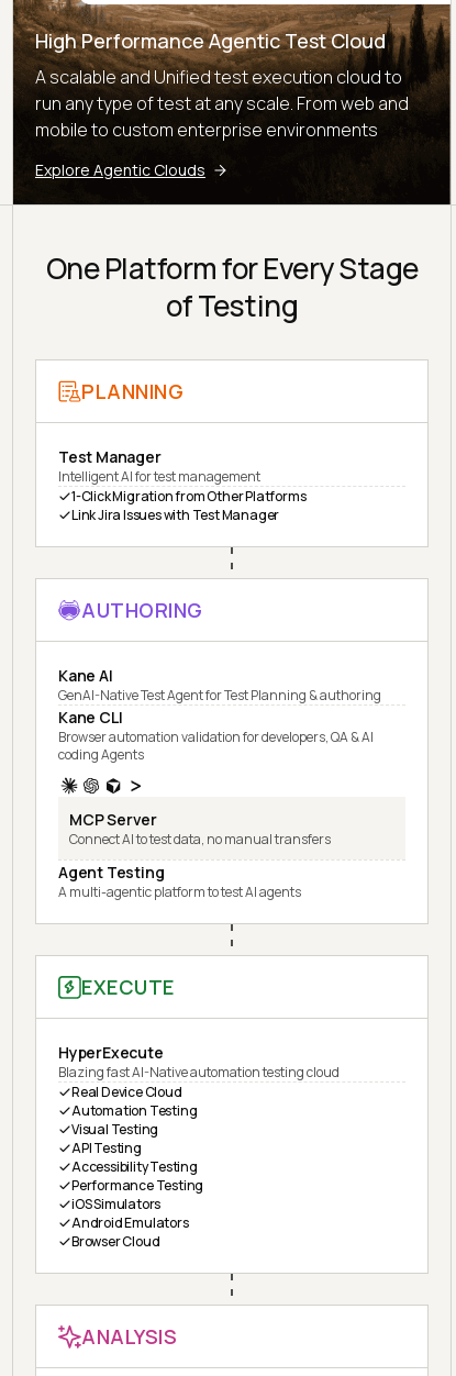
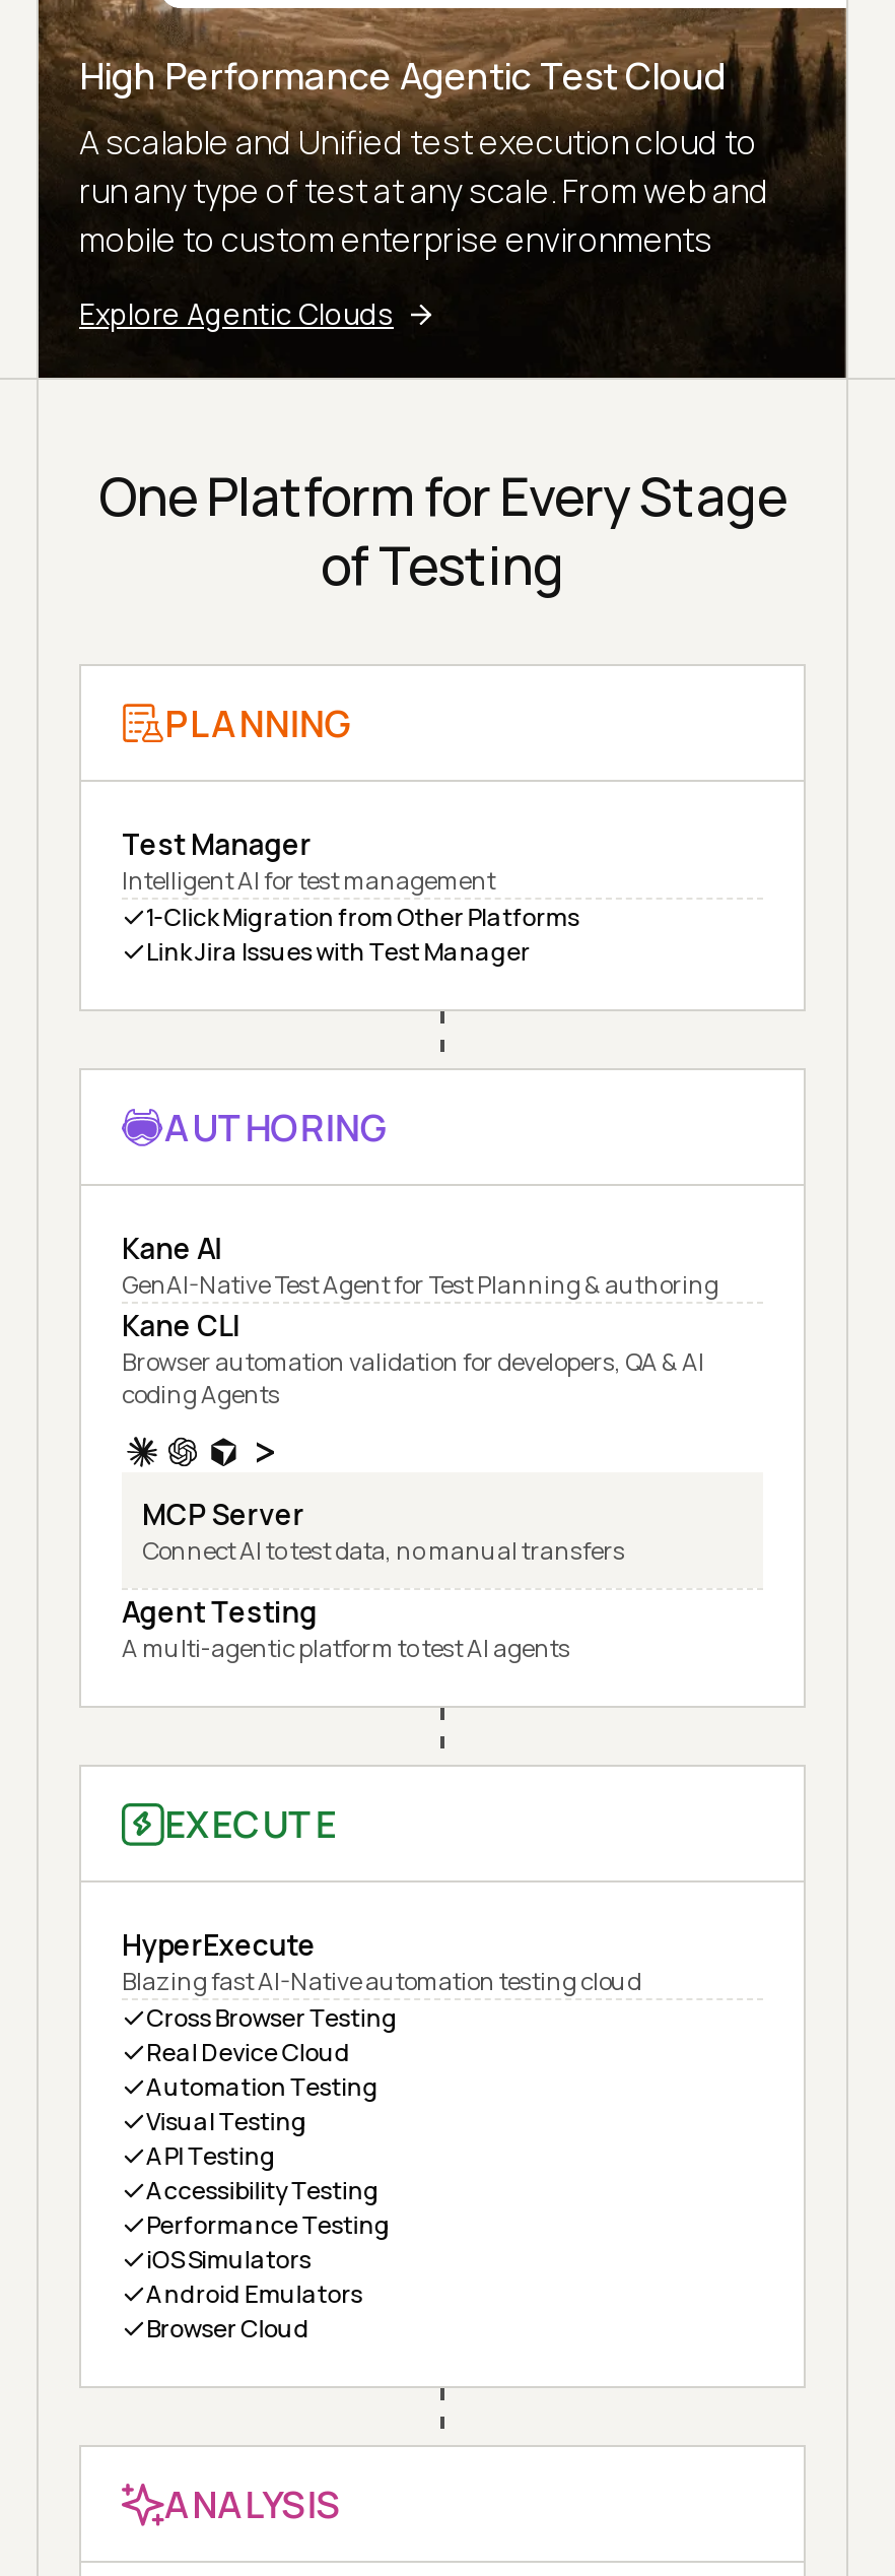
none -> [146,2001,397,2035] Cross Browser Testing

